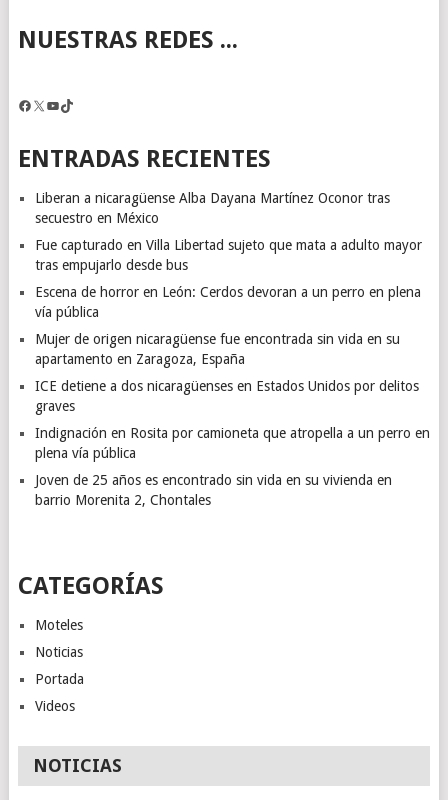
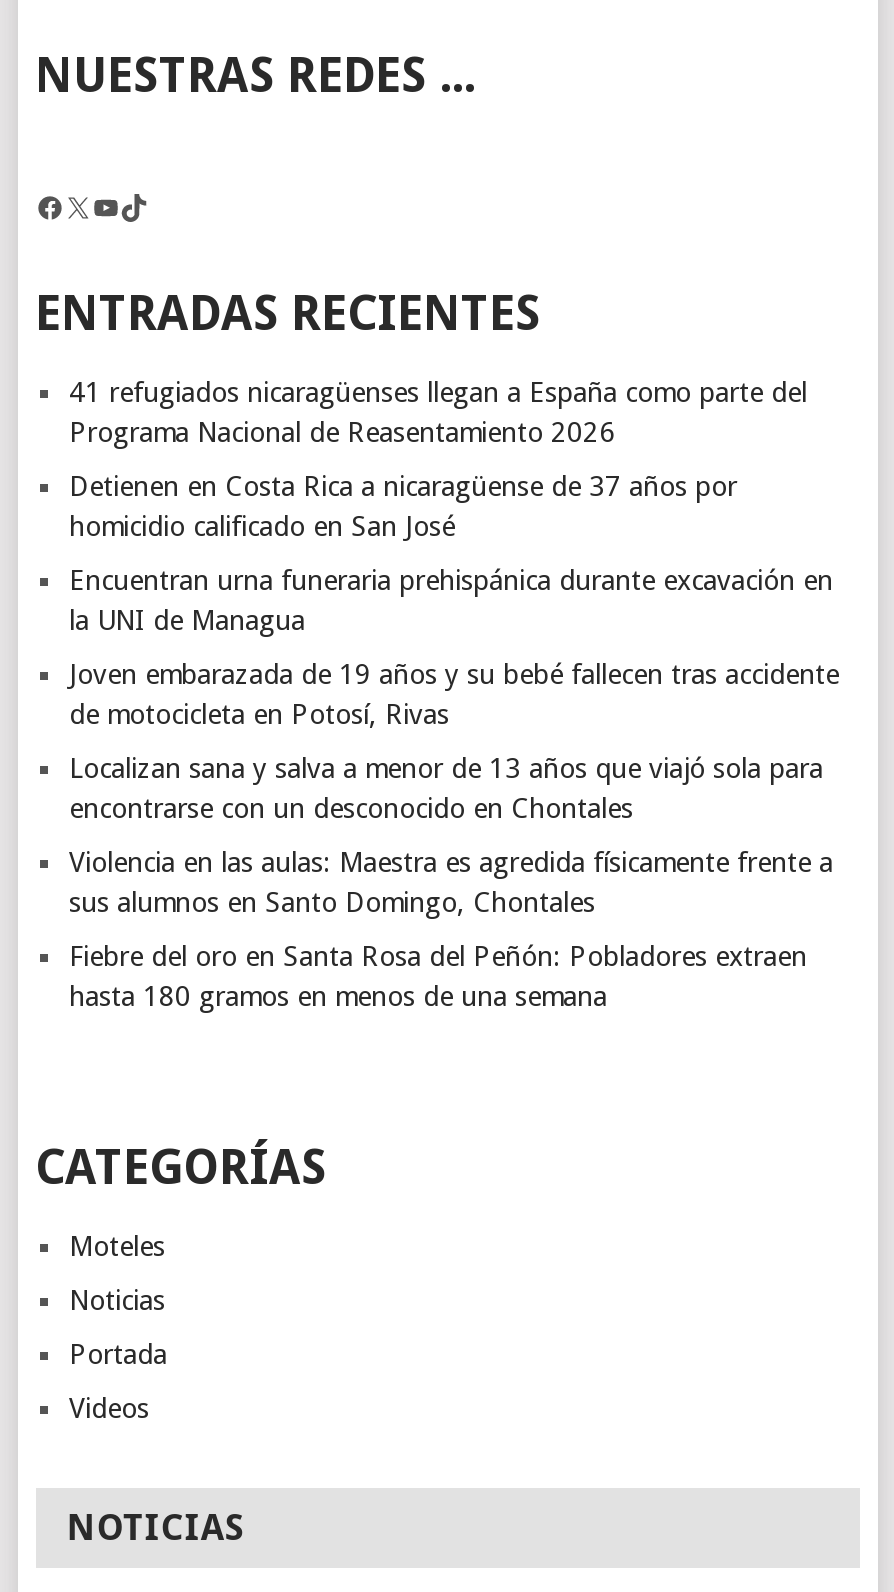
[34,190,389,226] Liberan a nicaragüense Alba Dayana Martínez Oconor tras | secuestro en México -> [69,376,807,448] 41 refugiados nicaragüenses llegan a España como parte del | Programa Nacional de Reasentamiento 2026
[34,237,421,273] Fue capturado en Villa Libertad sujeto que mata a adulto mayor | tras empujarlo desde bus -> [69,470,737,542] Detienen en Costa Rica a nicaragüense de 37 años por | homicidio calificado en San José
[34,284,420,320] Escena de horror en León: Cerdos devoran a un perro en plena | vía pública -> [69,564,833,636] Encuentran urna funeraria prehispánica durante excavación en | la UNI de Managua
[34,331,399,367] Mujer de origen nicaragüense fue encontrada sin vida en su | apartamento en Zaragoza, España -> [69,658,839,730] Joven embarazada de 19 años y su bebé fallecen tras accidente | de motocicleta en Potosí, Rivas
[34,378,418,414] ICE detiene a dos nicaragüenses en Estados Unidos por delitos | graves -> [69,752,823,824] Localizan sana y salva a menor de 13 años que viajó sola para | encontrarse con un desconocido en Chontales
[34,425,429,461] Indignación en Rosita por camioneta que atropella a un perro en | plena vía pública -> [69,846,833,918] Violencia en las aulas: Maestra es agredida físicamente frente a | sus alumnos en Santo Domingo, Chontales
[34,472,391,508] Joven de 25 años es encontrado sin vida en su vivienda en | barrio Morenita 2, Chontales -> [69,940,807,1012] Fiebre del oro en Santa Rosa del Peñón: Pobladores extraen | hasta 180 gramos en menos de una semana

